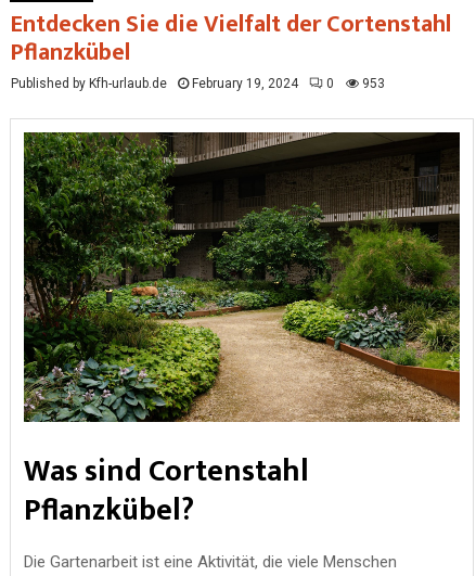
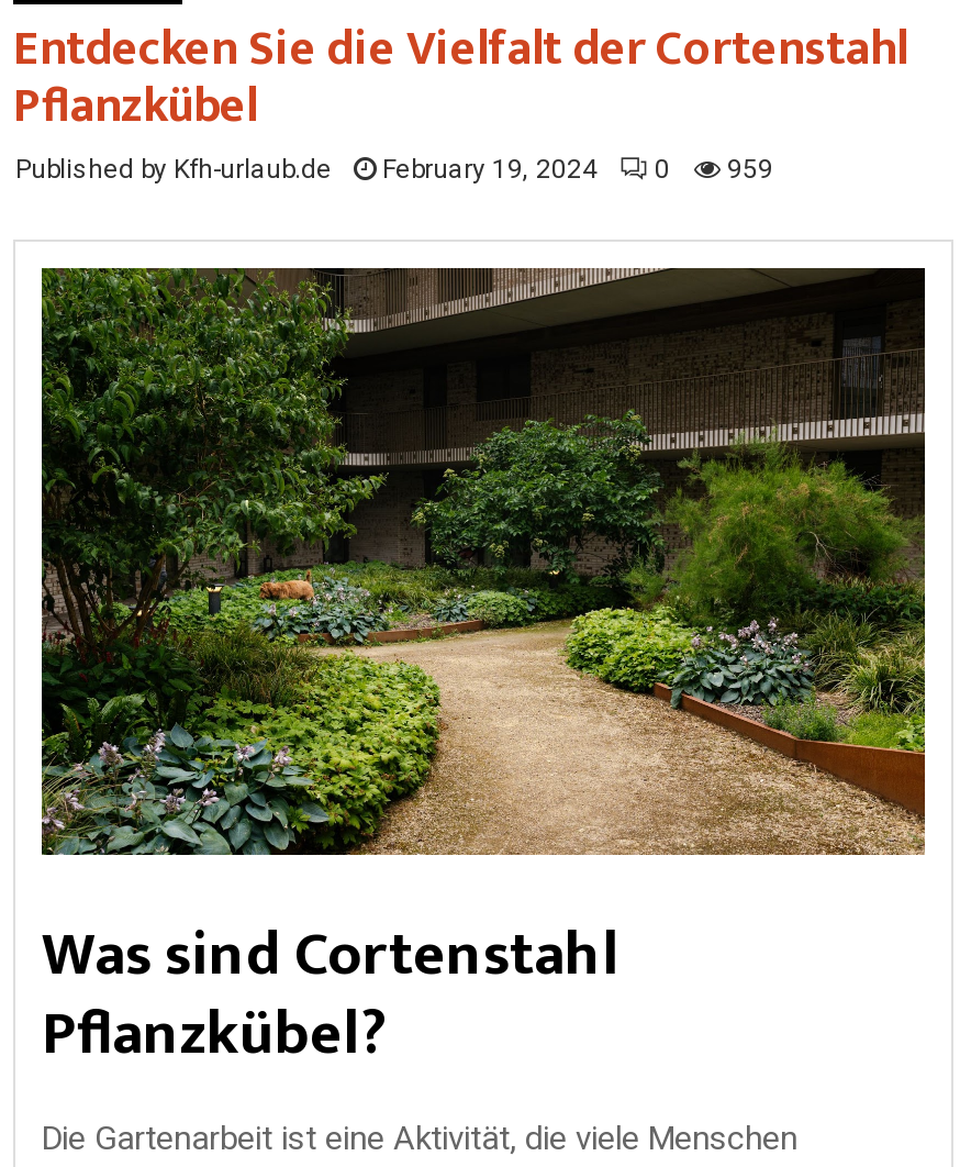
[11,76,385,91] Published by Kfh-urlaub.de February 19, 2024 0 953 -> [15,154,773,185] Published by Kfh-urlaub.de February 19, 2024 0 959

